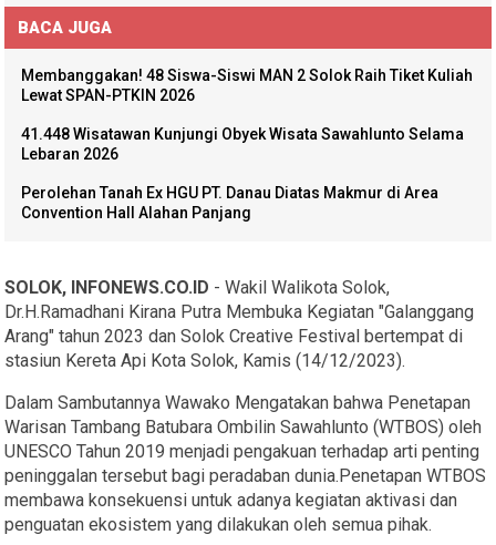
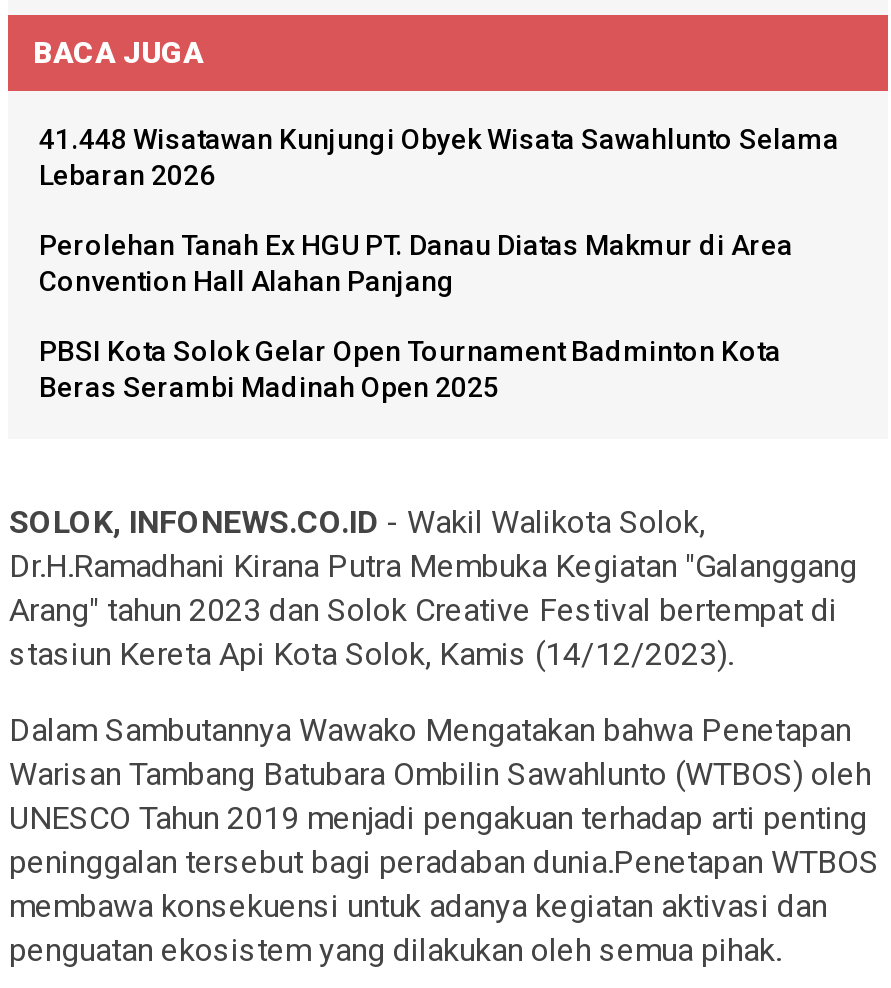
[22,66,473,104] Membanggakan! 48 Siswa-Siswi MAN 2 Solok Raih Tiket Kuliah | Lewat SPAN-PTKIN 2026 -> none
moved [22,125,464,221] -> [39,122,839,296]: 41.448 Wisatawan Kunjungi Obyek Wisata Sawahlunto Selama | Lebaran 2026 | Perolehan Tanah Ex HGU PT. Danau Diatas Makmur di Area | Convention Hall Alahan Panjang
none -> [39,334,781,402] PBSI Kota Solok Gelar Open Tournament Badminton Kota | Beras Serambi Madinah Open 2025

